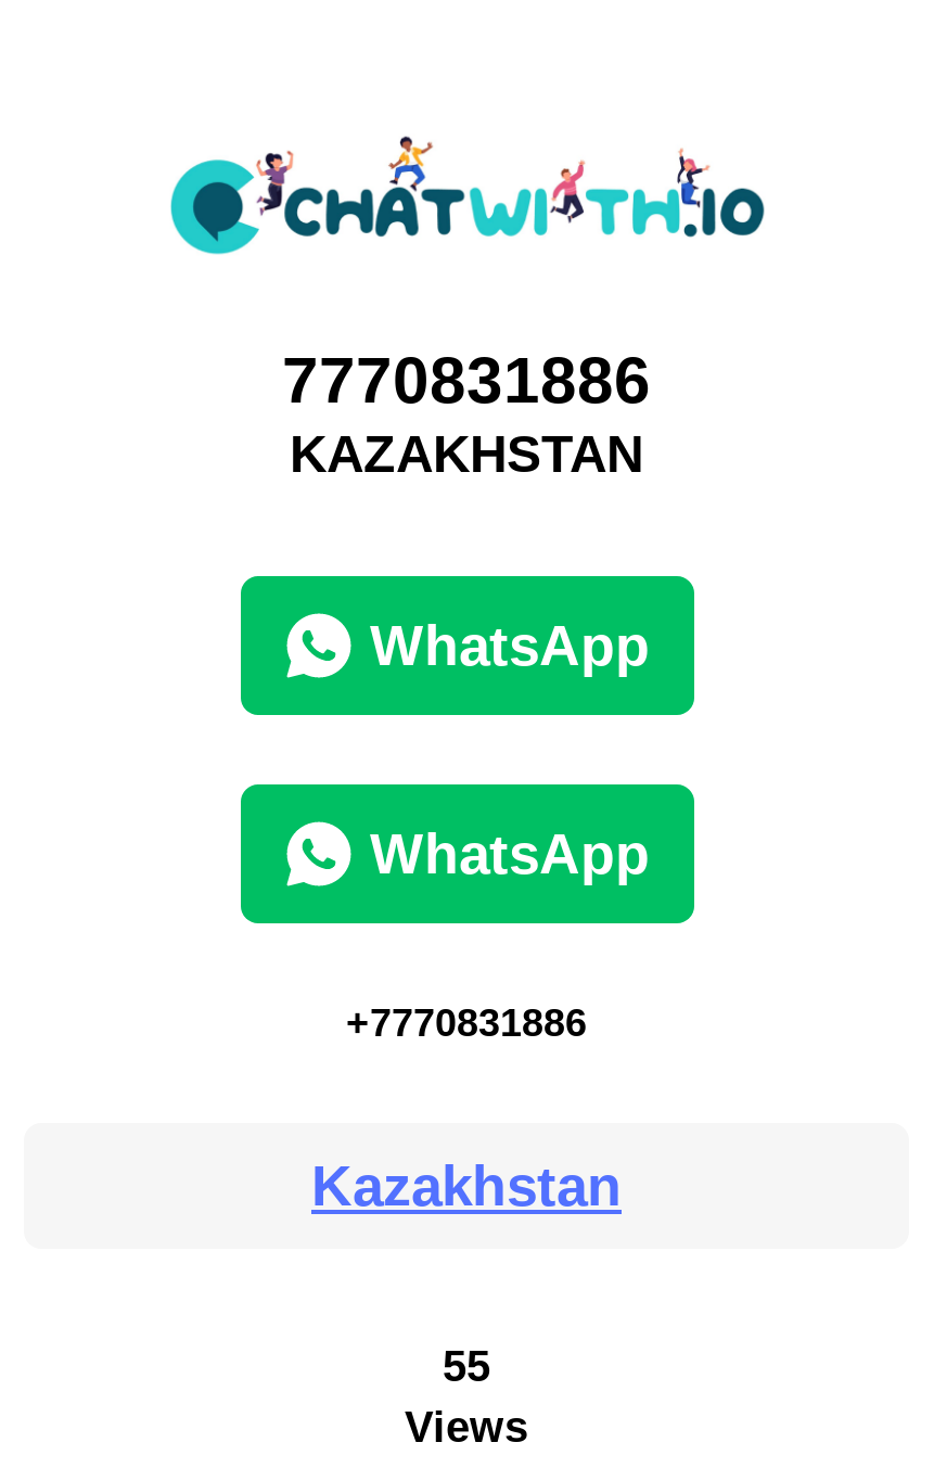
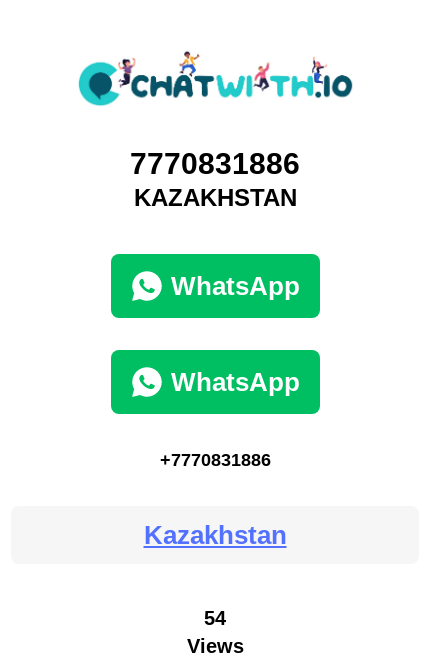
[443,1342,490,1389] 55 -> [204,607,226,629] 54

